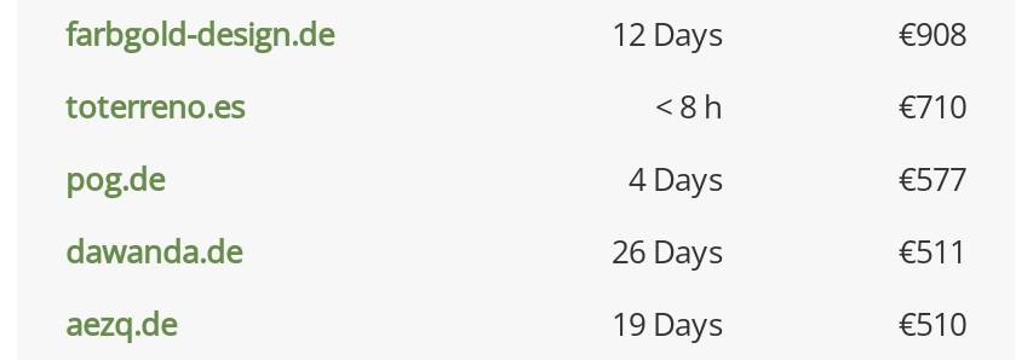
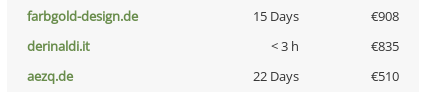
[612,12,723,56] 12 Days -> [252,7,298,25] 15 Days
[65,85,966,273] toterreno.es | < 8 h | €710 | pog.de | 4 Days | €577 | dawanda.de | 26 Days | €511 -> [27,37,399,55] derinaldi.it | < 3 h | €835
[612,302,723,346] 19 Days -> [252,67,298,85] 22 Days

